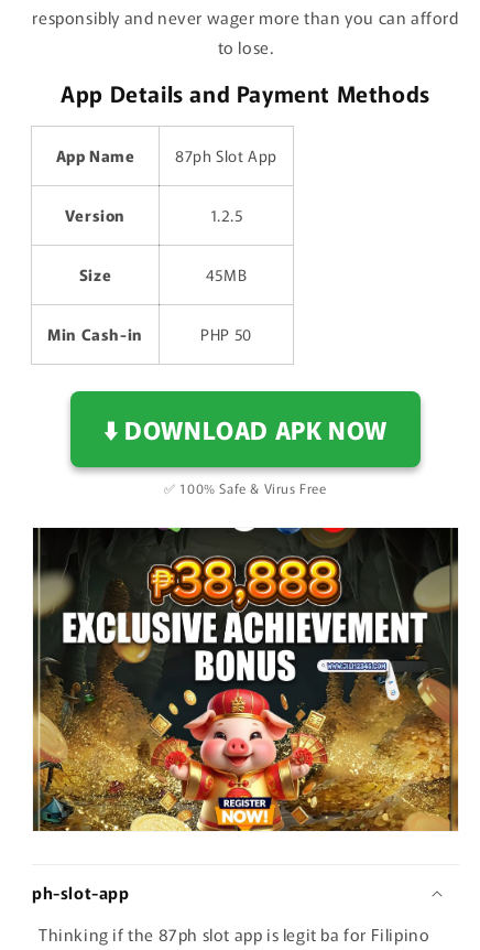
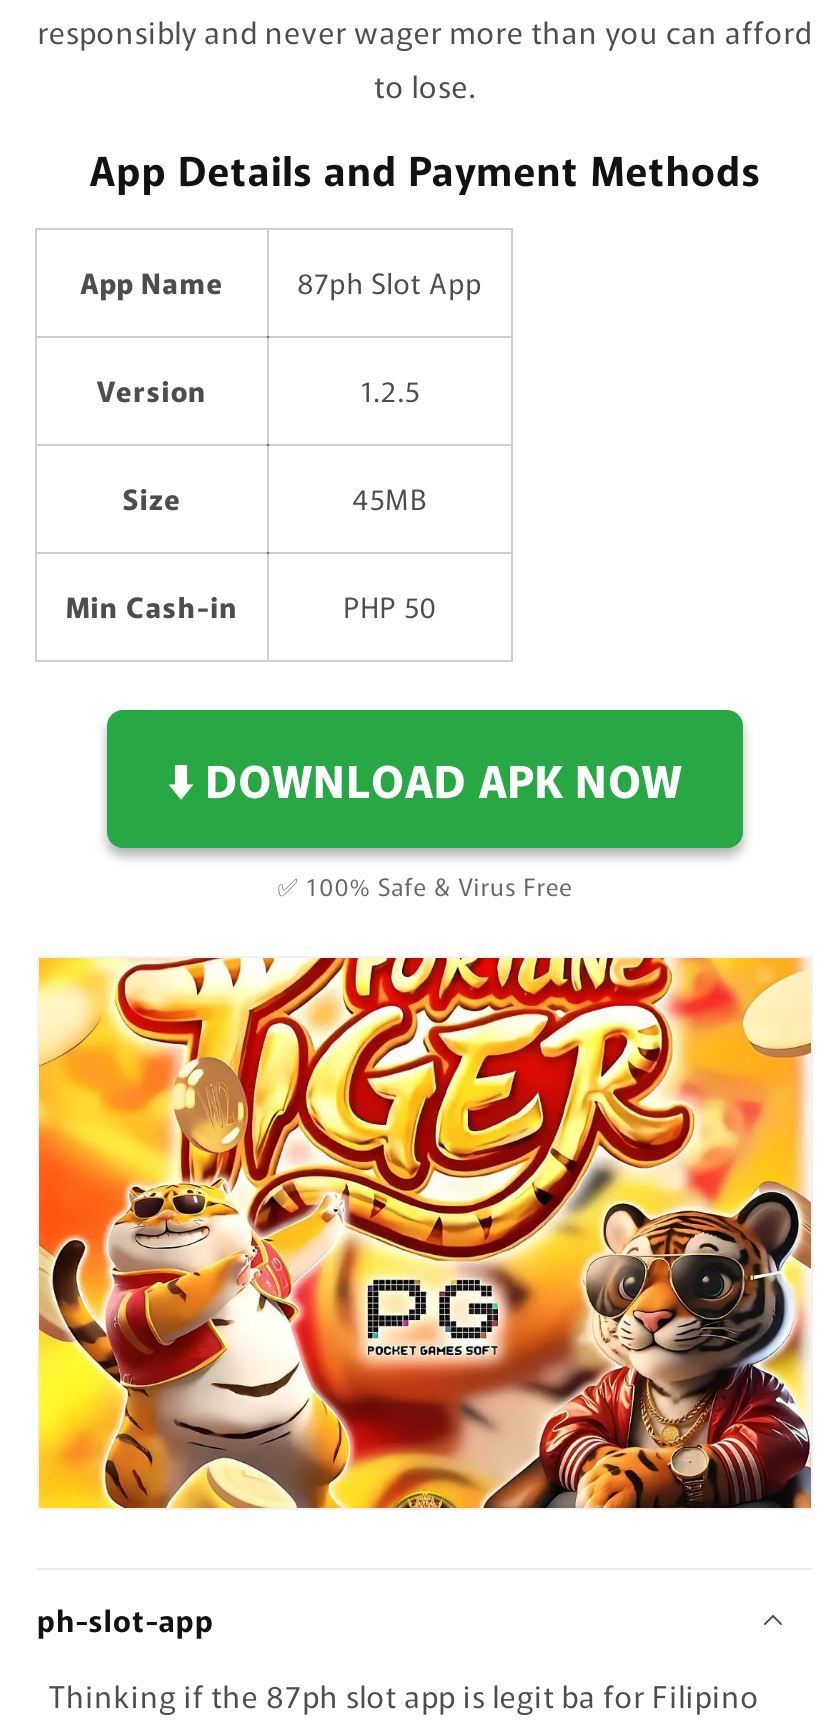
[32,527,459,832] [image] -> [37,955,813,1511] [image]

